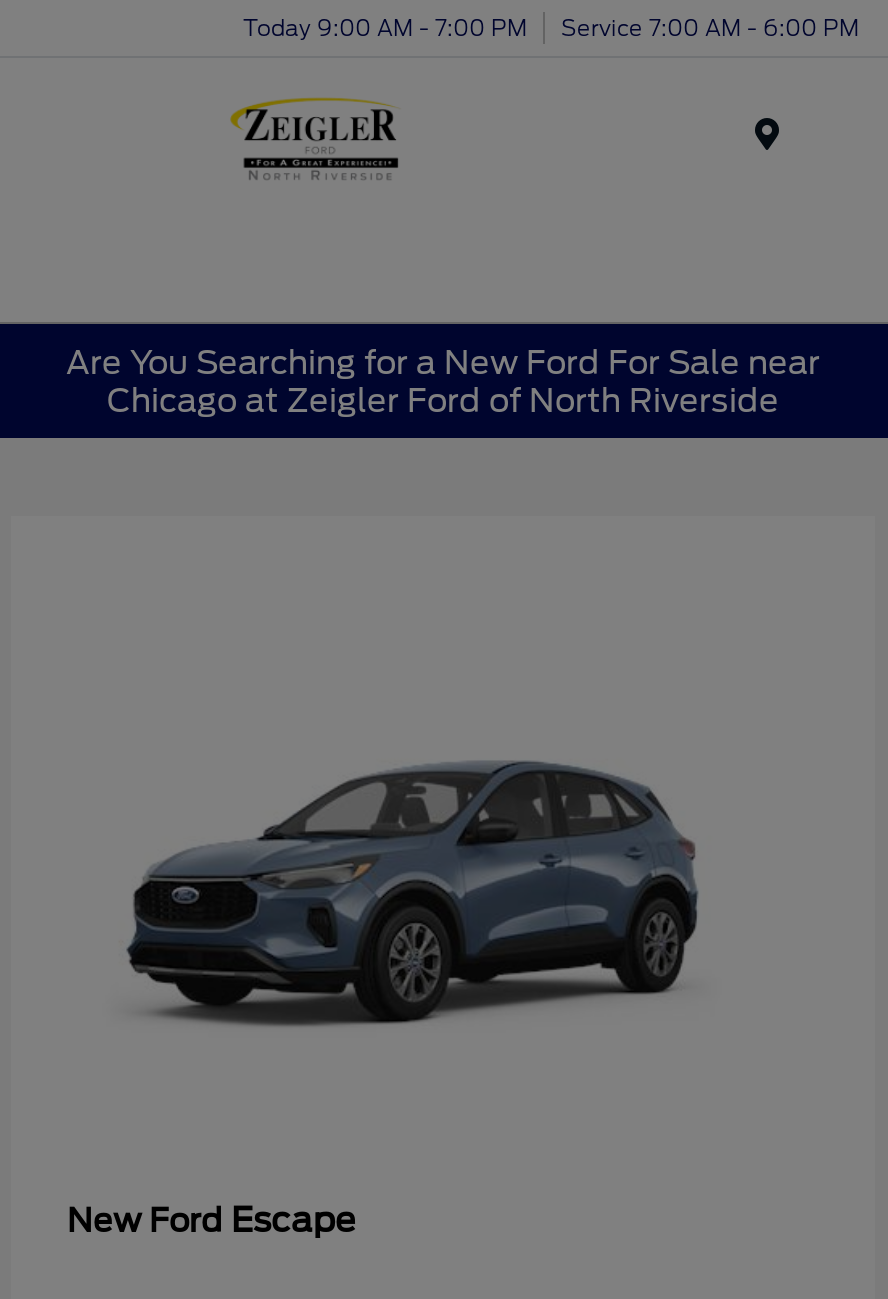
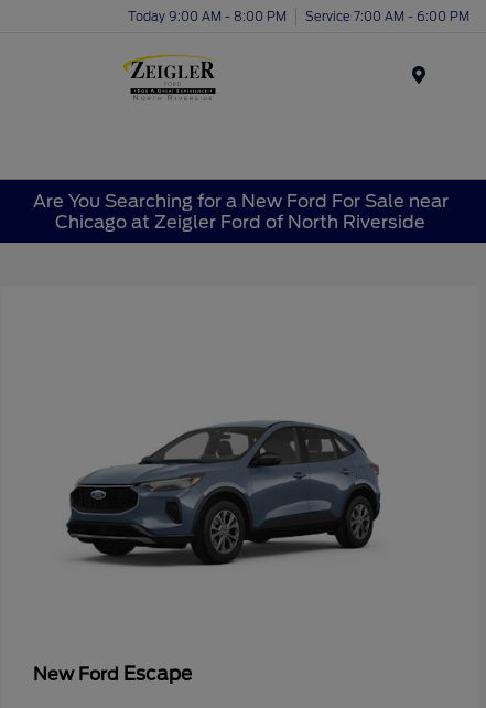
[243,13,859,41] Today 9:00 AM - 7:00 PM Service 7:00 AM - 6:00 PM -> [128,8,469,24] Today 9:00 AM - 8:00 PM Service 7:00 AM - 6:00 PM

